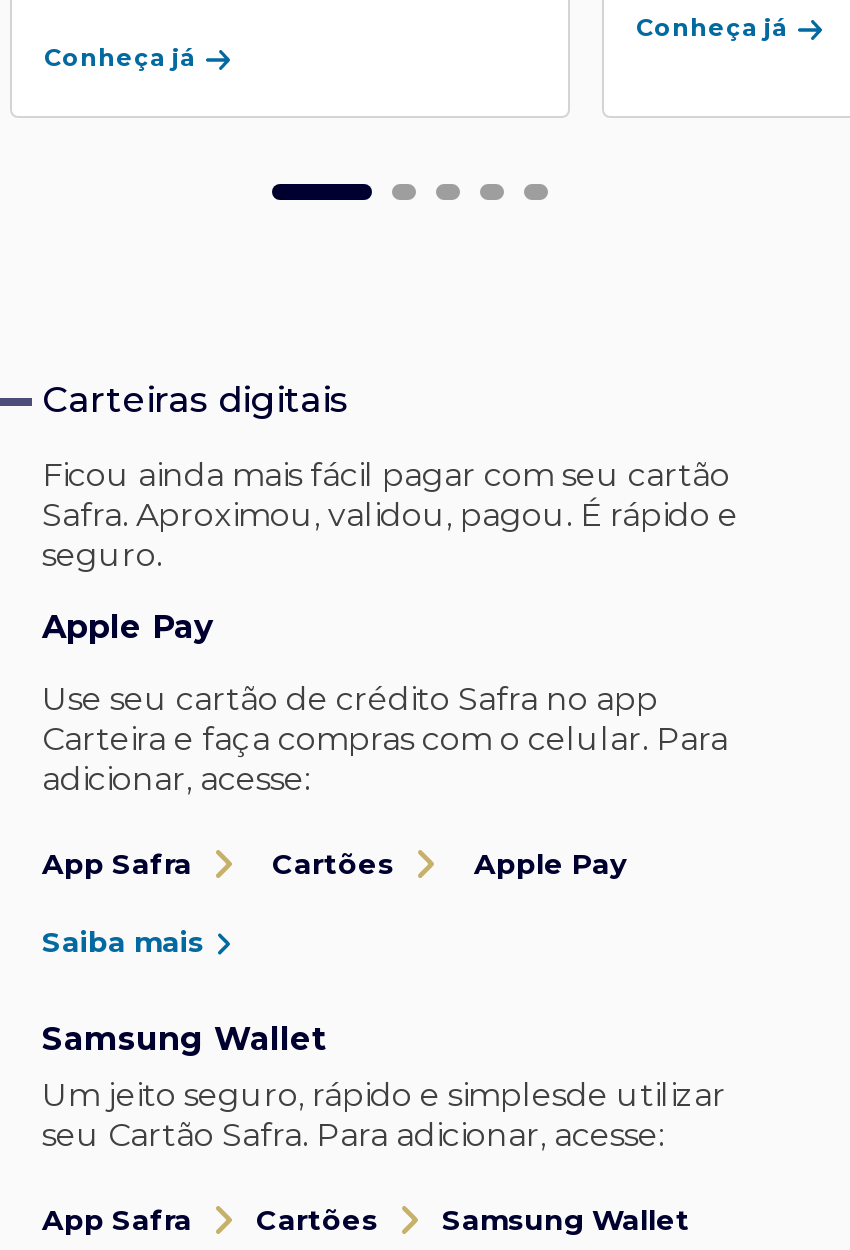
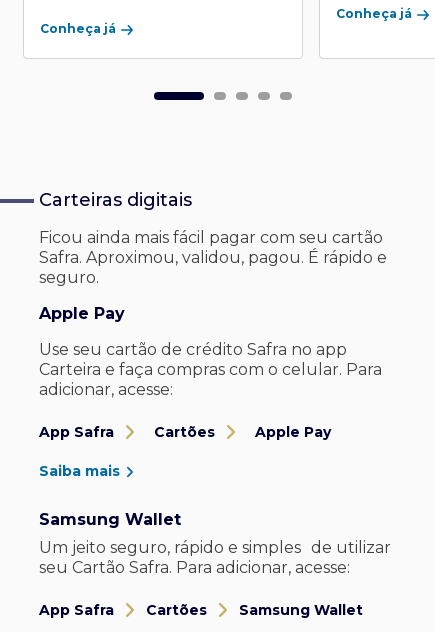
[42,1076,726,1114] Um jeito seguro, rápido e simplesde utilizar -> [39,538,391,557] Um jeito seguro, rápido e simples de utilizar

